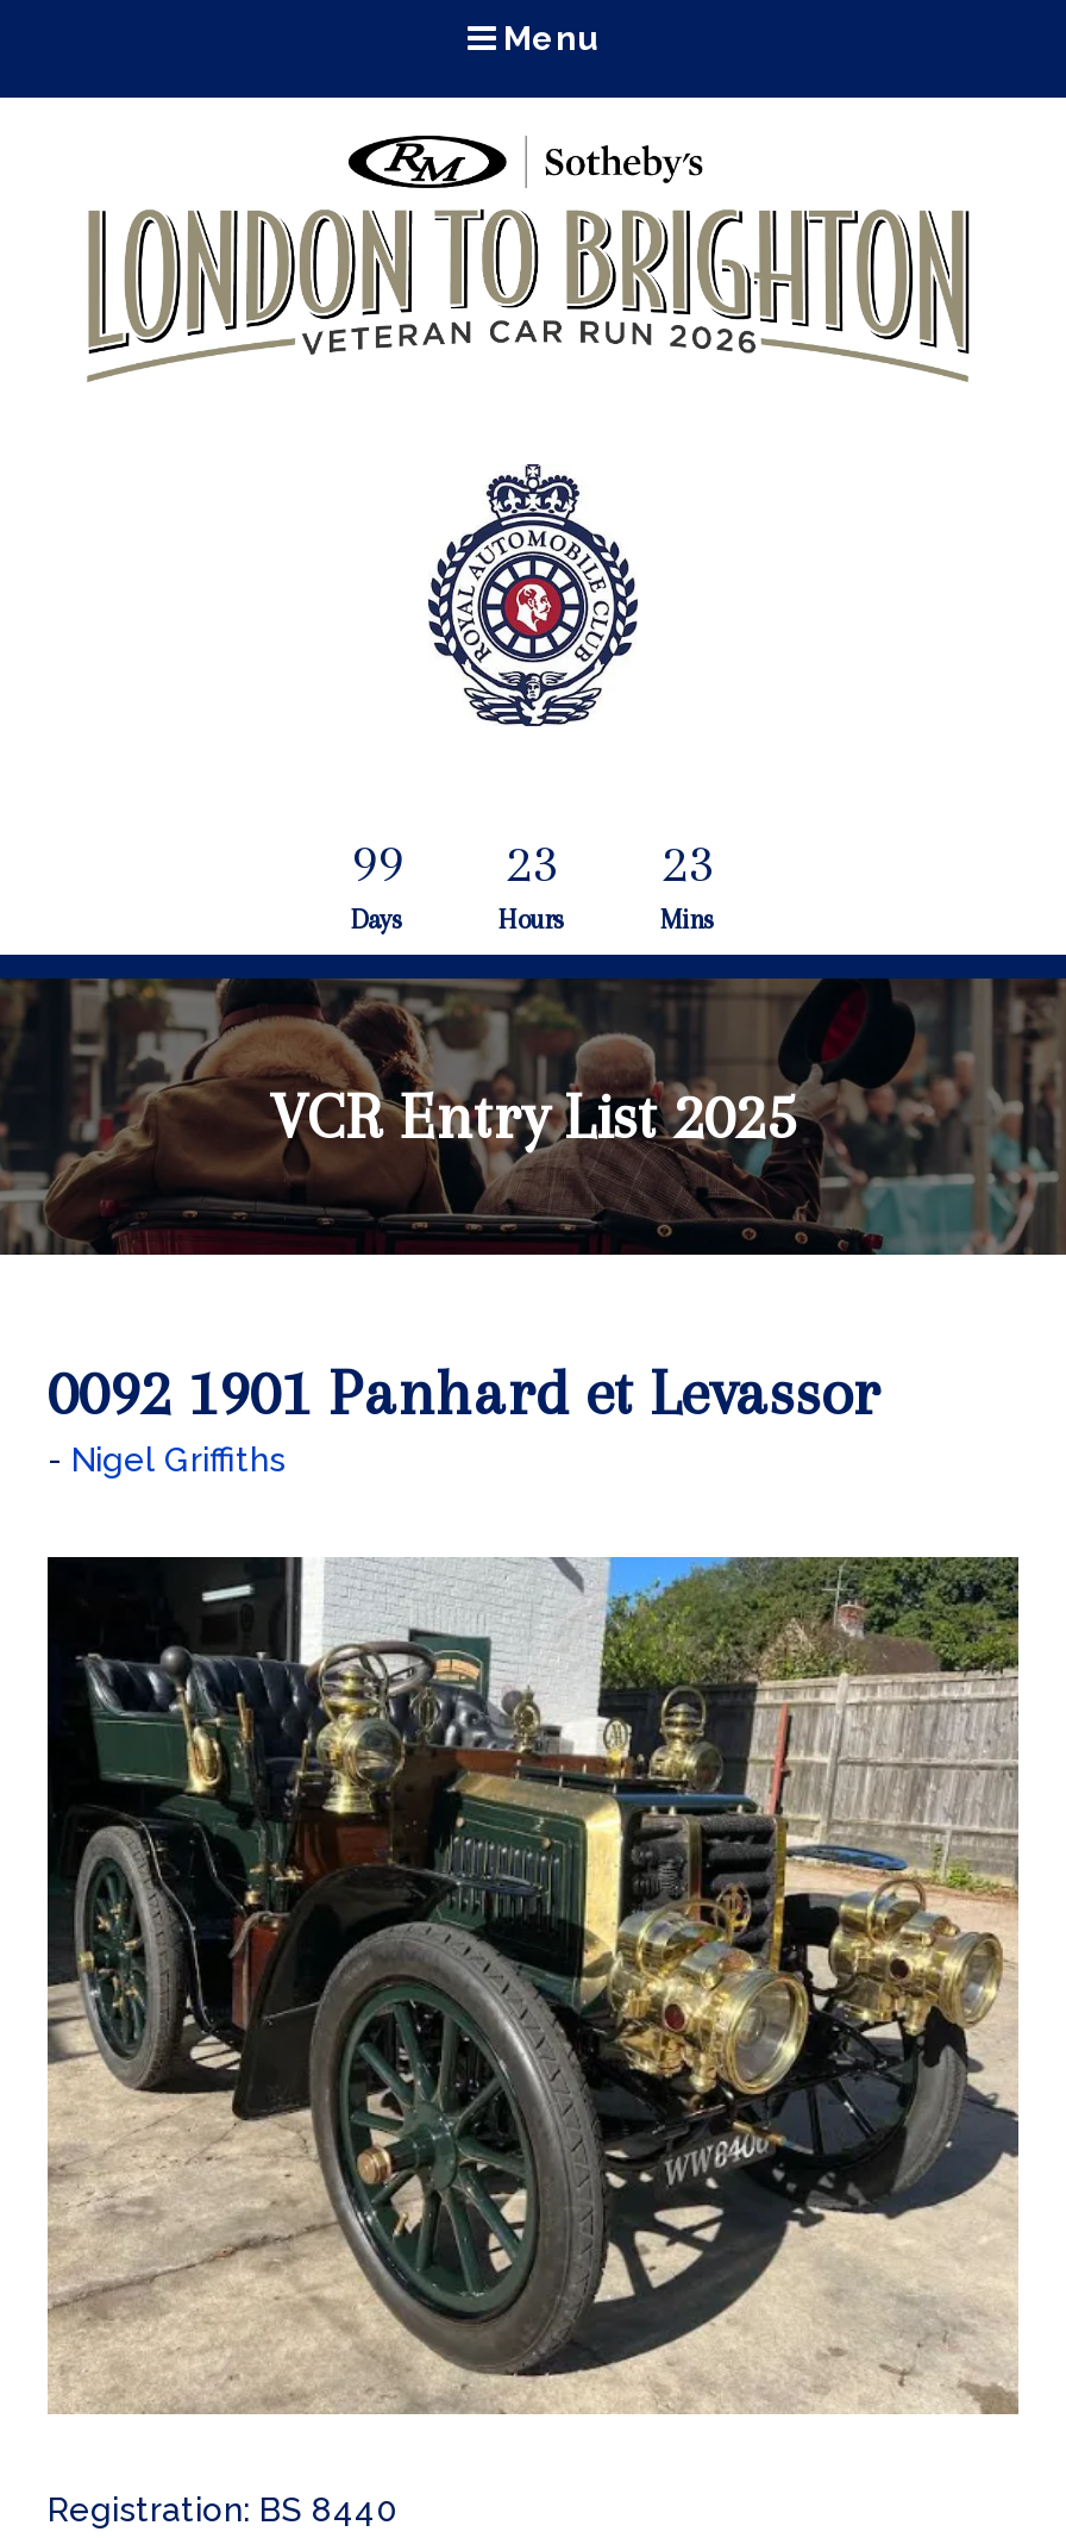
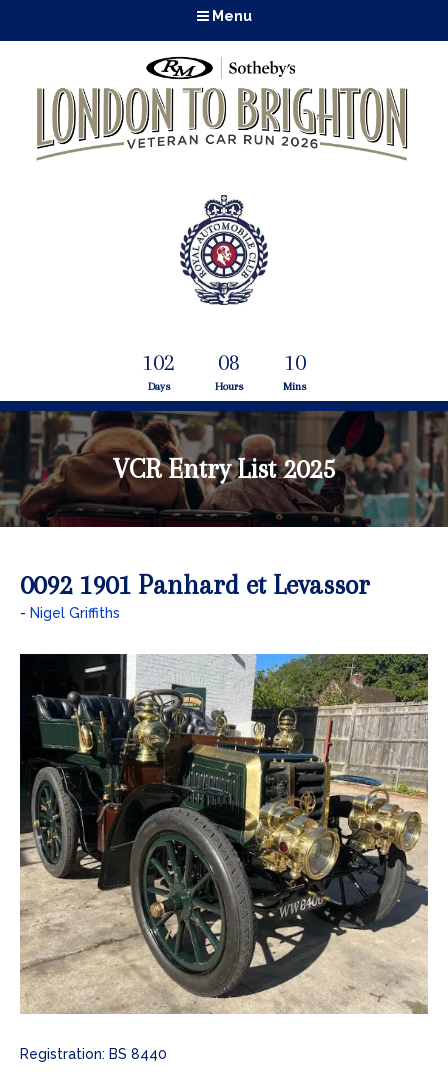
[351,830,403,892] 99 -> [142,348,175,374] 102
[506,830,558,892] 23 -> [218,348,240,374] 08
[661,830,714,892] 23 -> [283,348,305,374] 10

